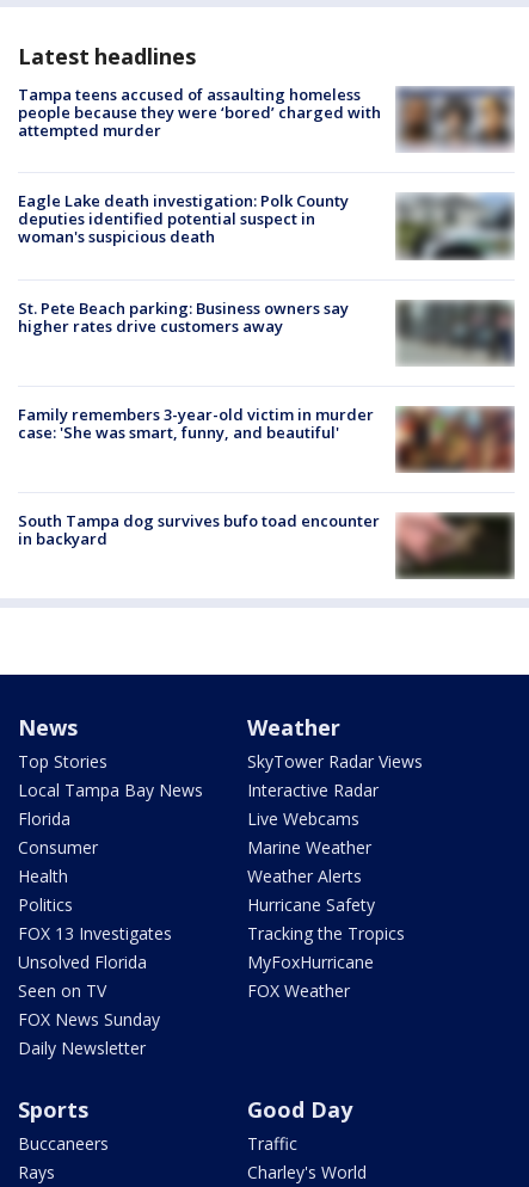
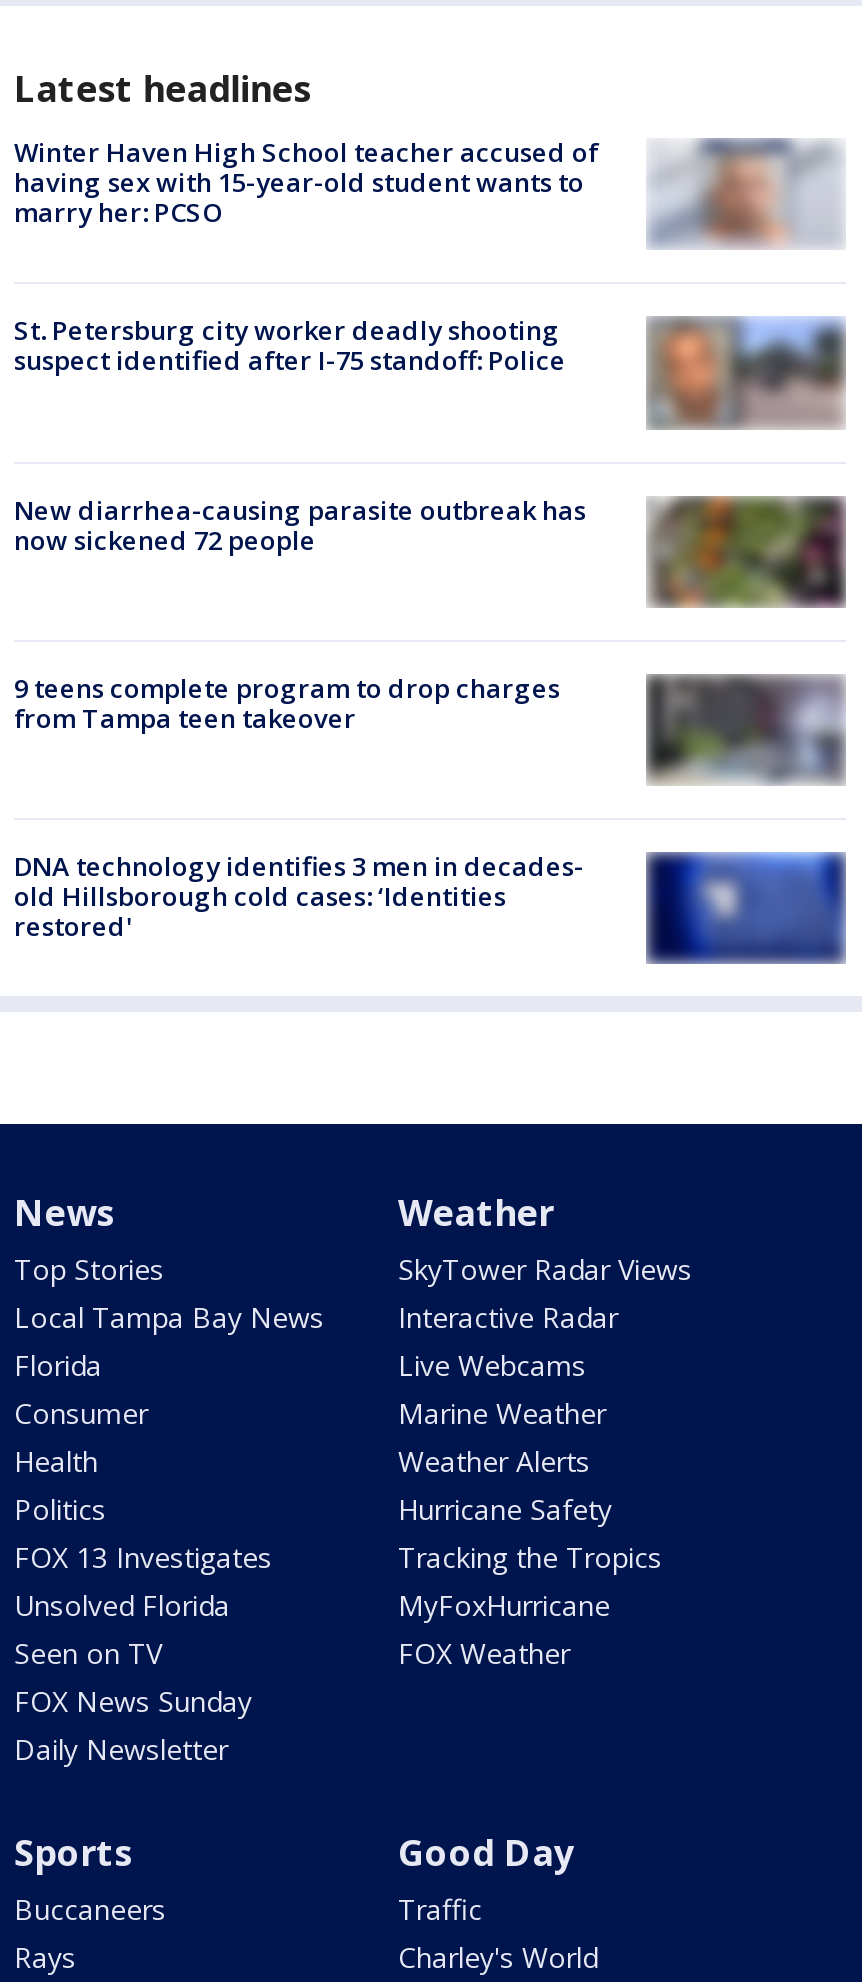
[18,84,513,149] [image] | Tampa teens accused of assaulting homeless | people because they were ‘bored’ charged with | attempted murder -> [14,134,842,242] [image] | Winter Haven High School teacher accused of | having sex with 15-year-old student wants to | marry her: PCSO
[18,190,349,248] Eagle Lake death investigation: Polk County | deputies identified potential suspect in | woman's suspicious death -> [14,313,566,379] St. Petersburg city worker deadly shooting | suspect identified after I-75 standoff: Police
[399,192,512,260] [image] -> [650,318,840,428] [image]
[18,297,511,364] [image] | St. Pete Beach parking: Business owners say | higher rates drive customers away -> [14,491,842,606] [image] | New diarrhea-causing parasite outbreak has | now sickened 72 people
[18,403,374,443] Family remembers 3-year-old victim in murder | case: 'She was smart, funny, and beautiful' -> [14,669,560,735] 9 teens complete program to drop charges | from Tampa teen takeover
[395,406,515,473] [image] -> [646,674,844,786] [image]
[18,510,515,579] [image] | South Tampa dog survives bufo toad encounter | in backyard -> [14,848,846,964] [image] | DNA technology identifies 3 men in decades- | old Hillsborough cold cases: ‘Identities | restored'

